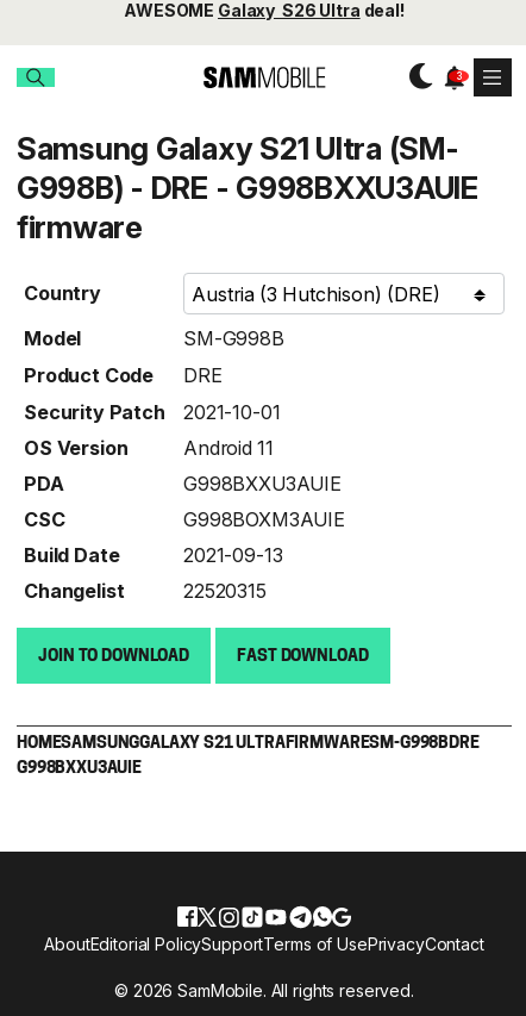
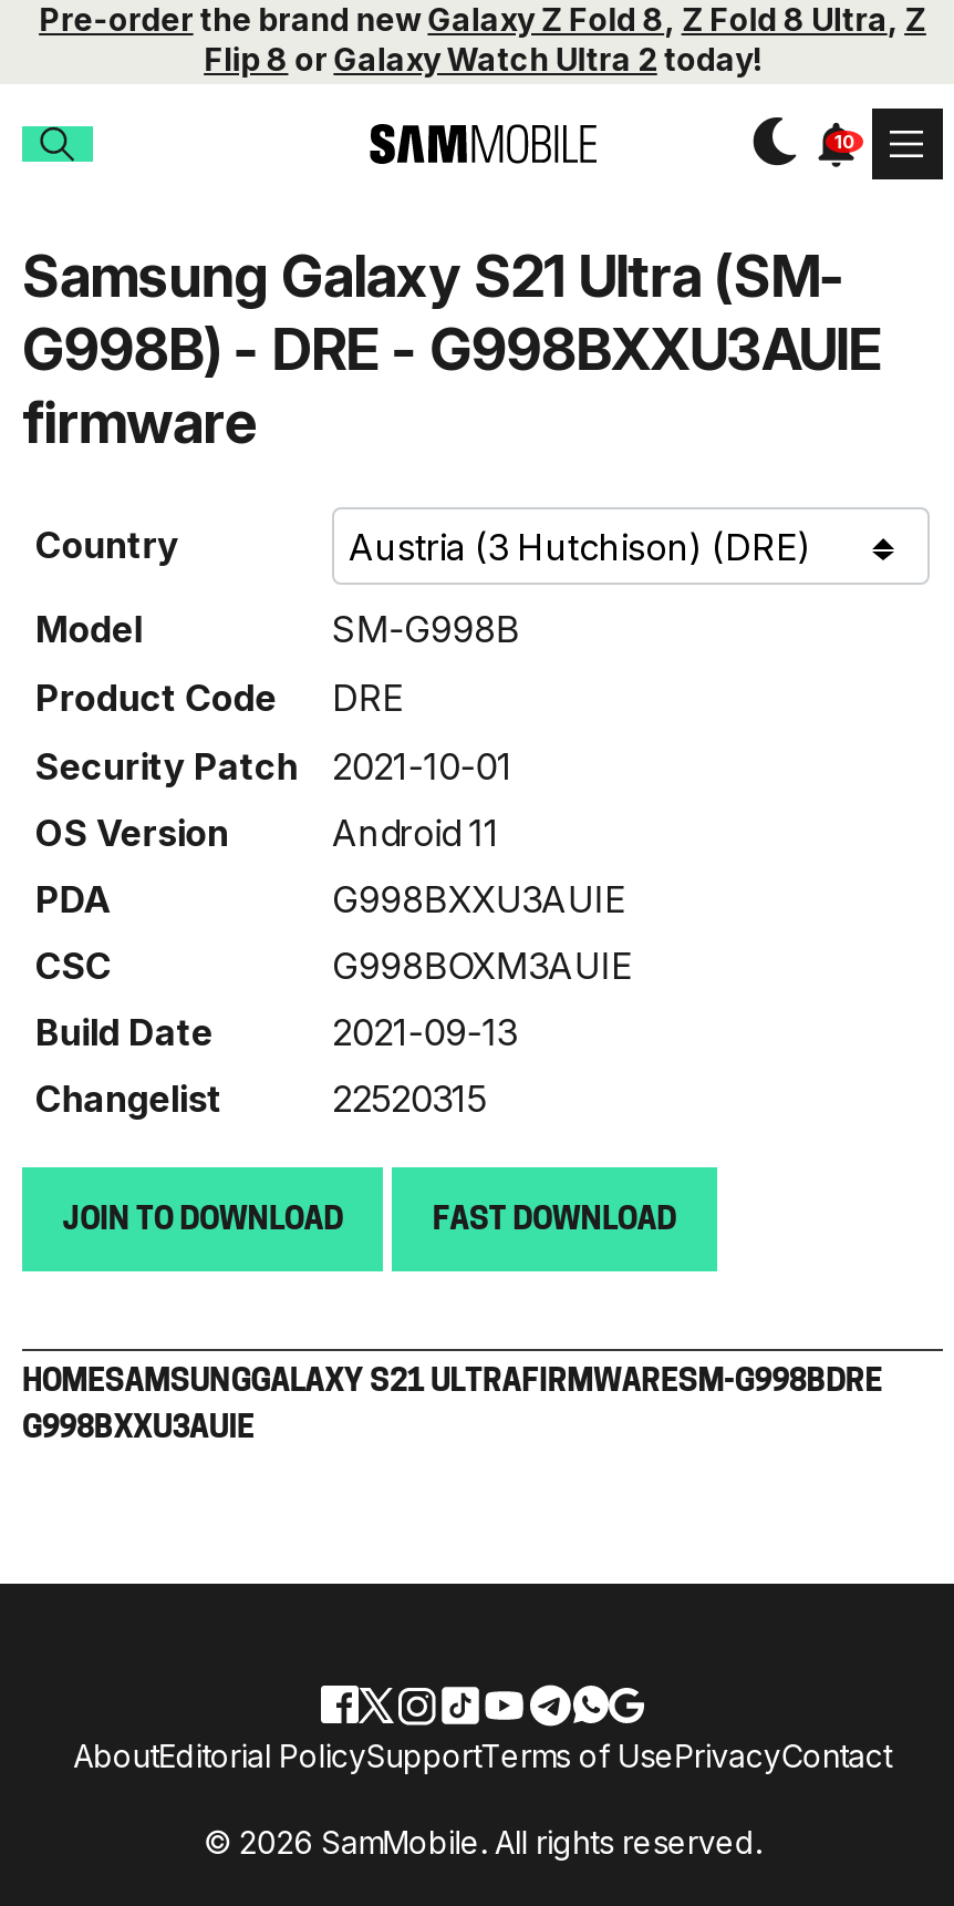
[124,0,404,20] AWESOME Galaxy S26 Ultra deal! -> [39,0,926,78] Pre-order the brand new Galaxy Z Fold 8, Z Fold 8 Ultra, Z | Flip 8 or Galaxy Watch Ultra 2 today!

